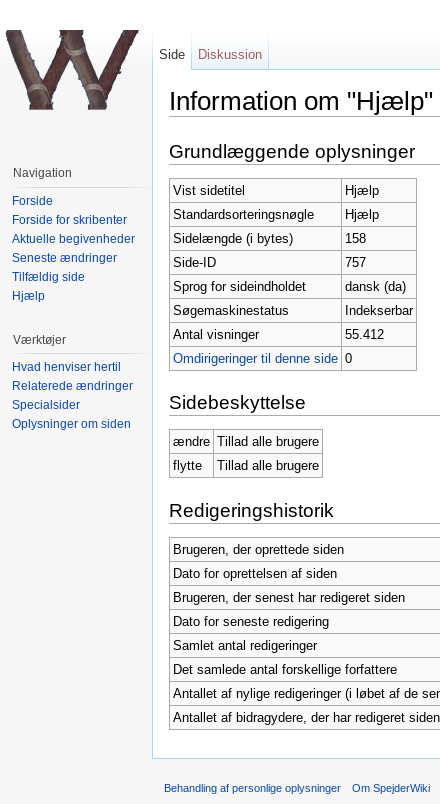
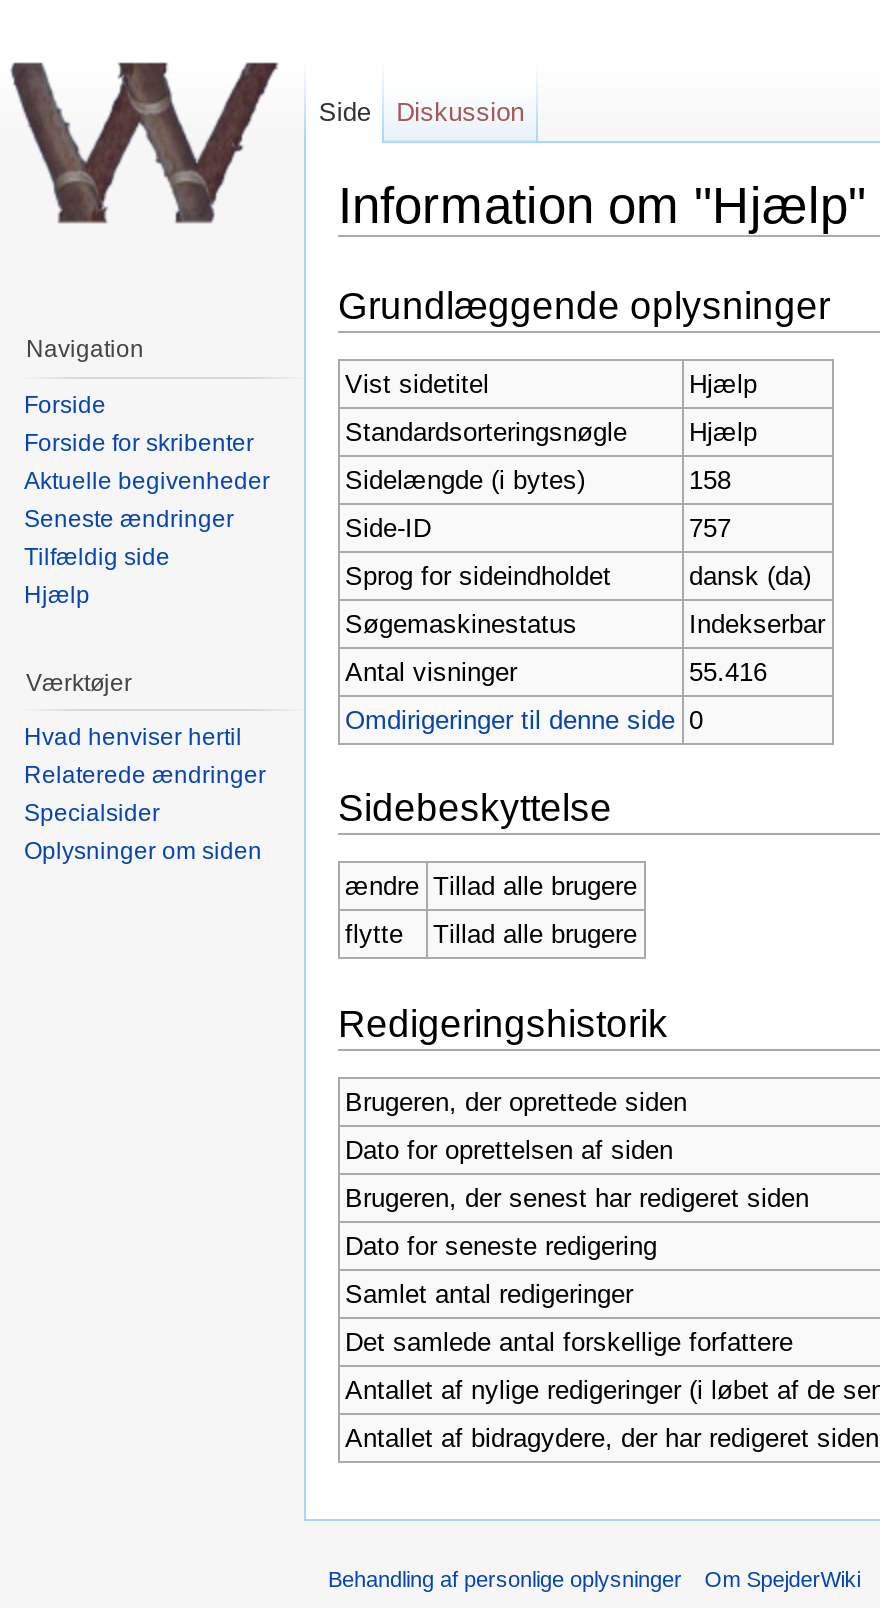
[344,327,383,342] 55.412 -> [689,656,767,686] 55.416

